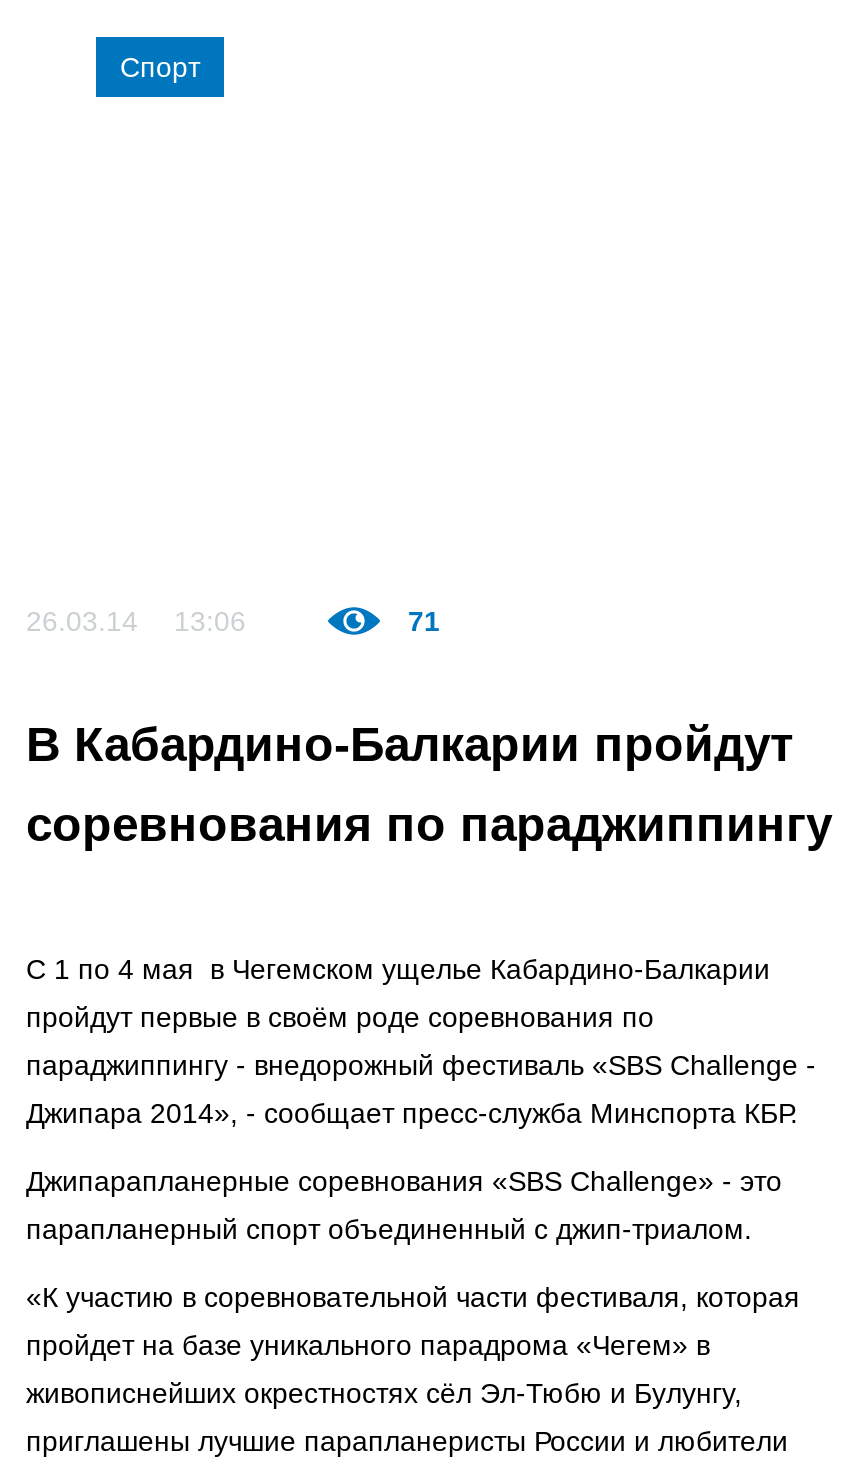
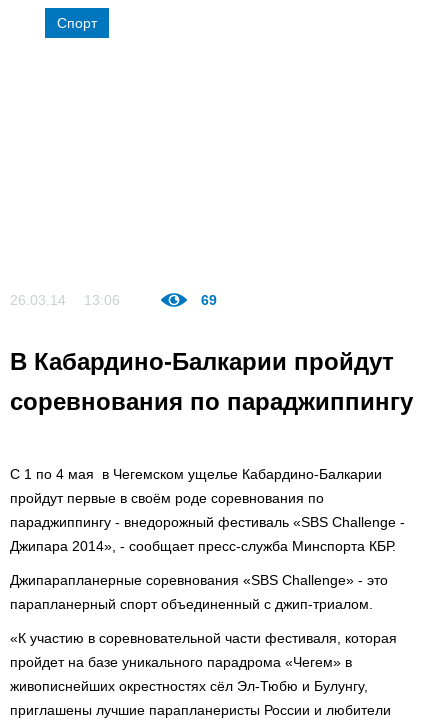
[408,605,440,637] 71 -> [201,292,217,308] 69

